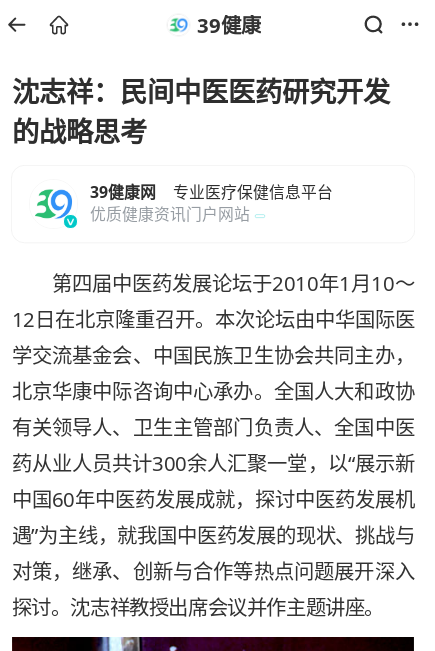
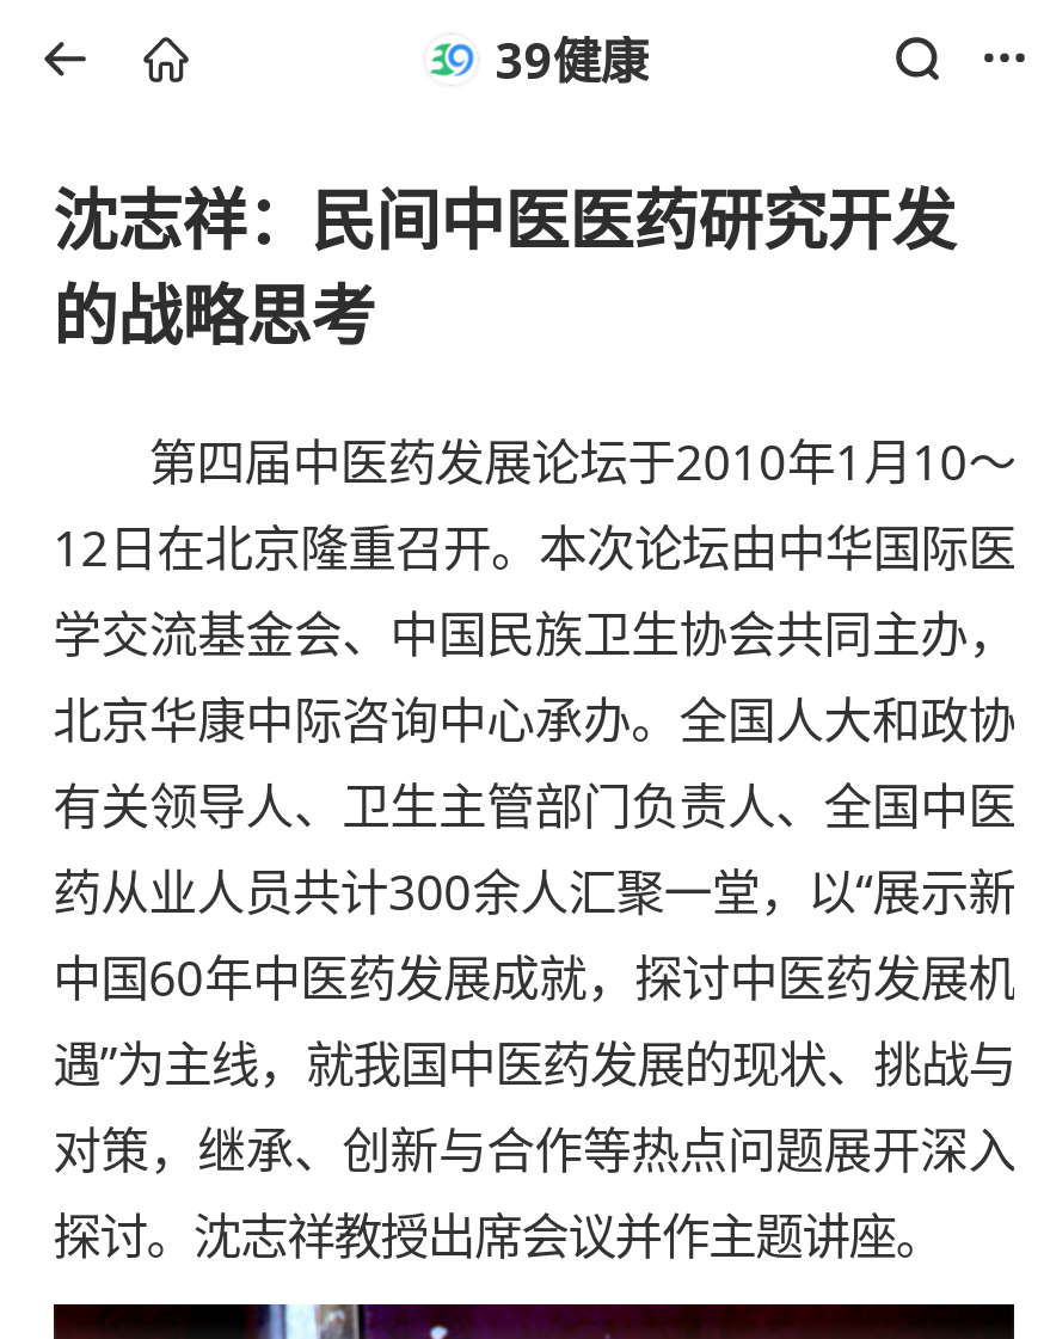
[35,181,333,229] [image] | 39健康网 | 专业医疗保健信息平台 | 优质健康资讯门户网站 -> none

